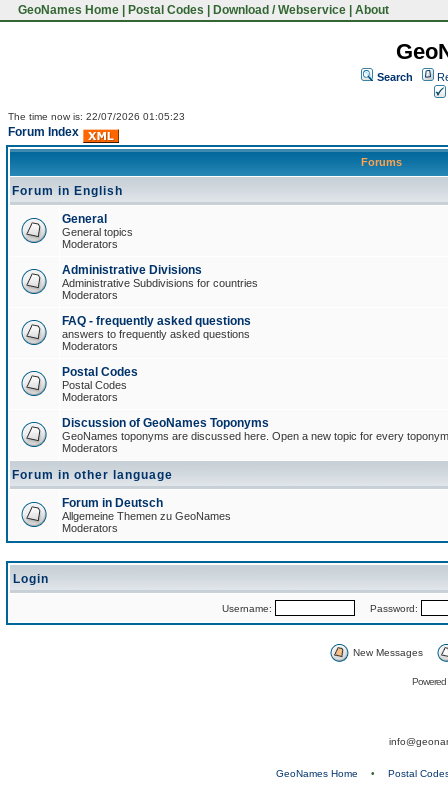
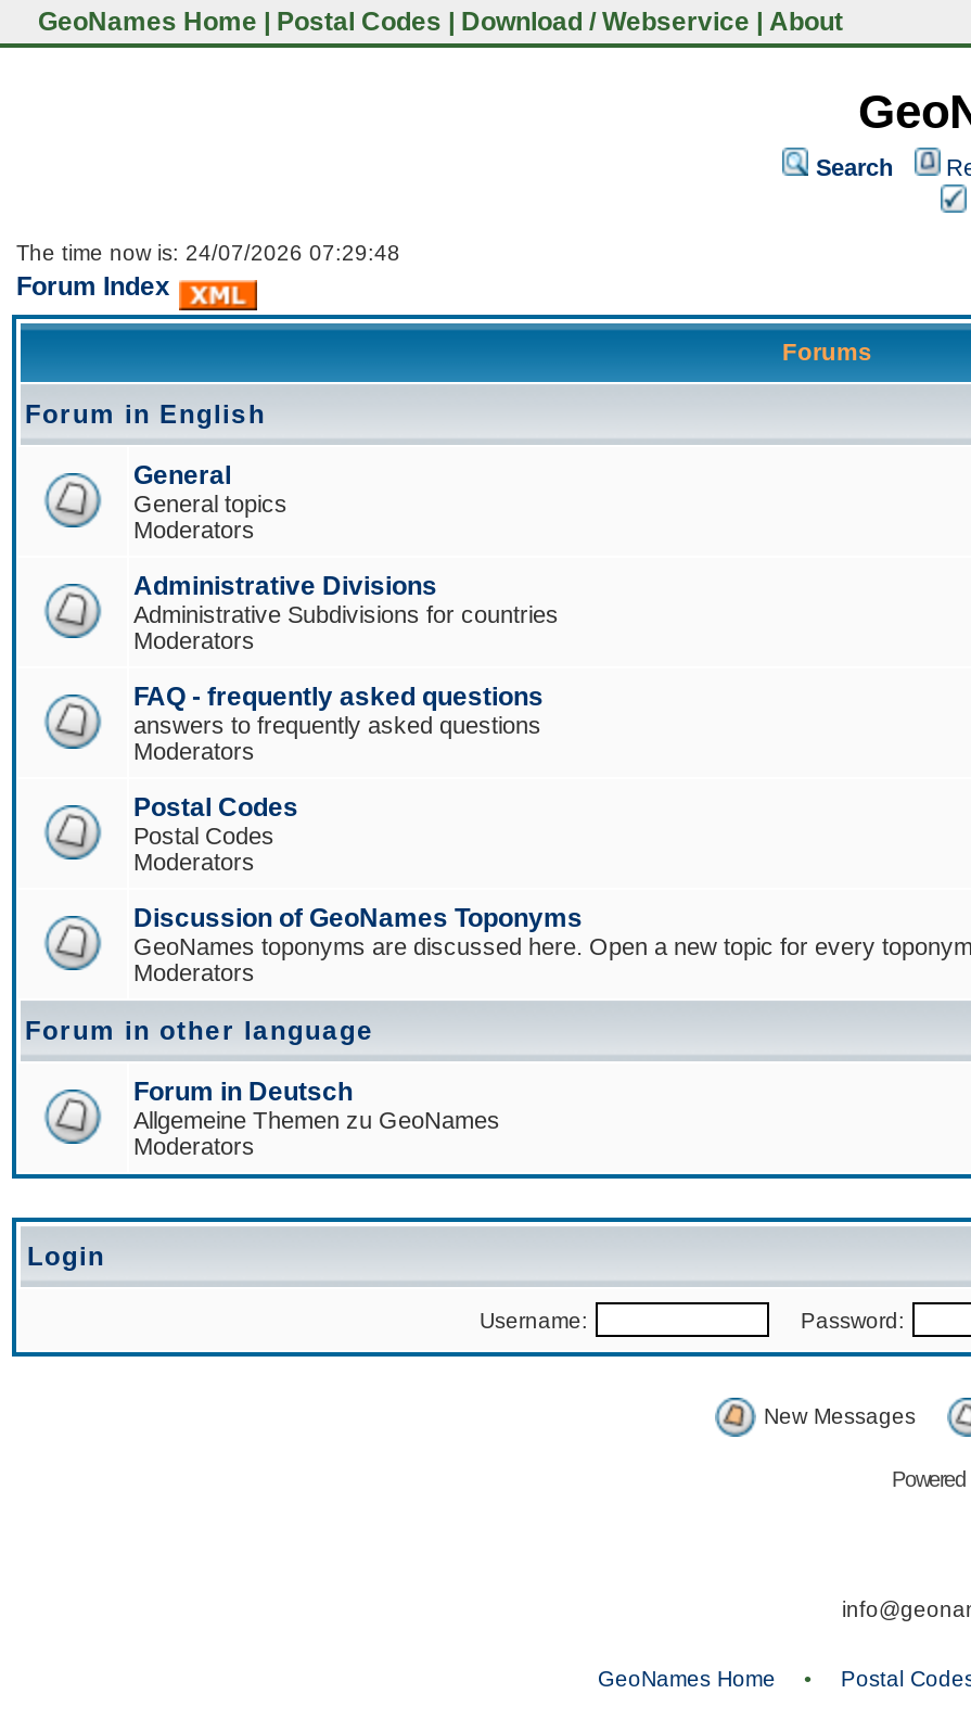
[8,111,185,122] The time now is: 22/07/2026 01:05:23 -> [16,241,400,265] The time now is: 24/07/2026 07:29:48

